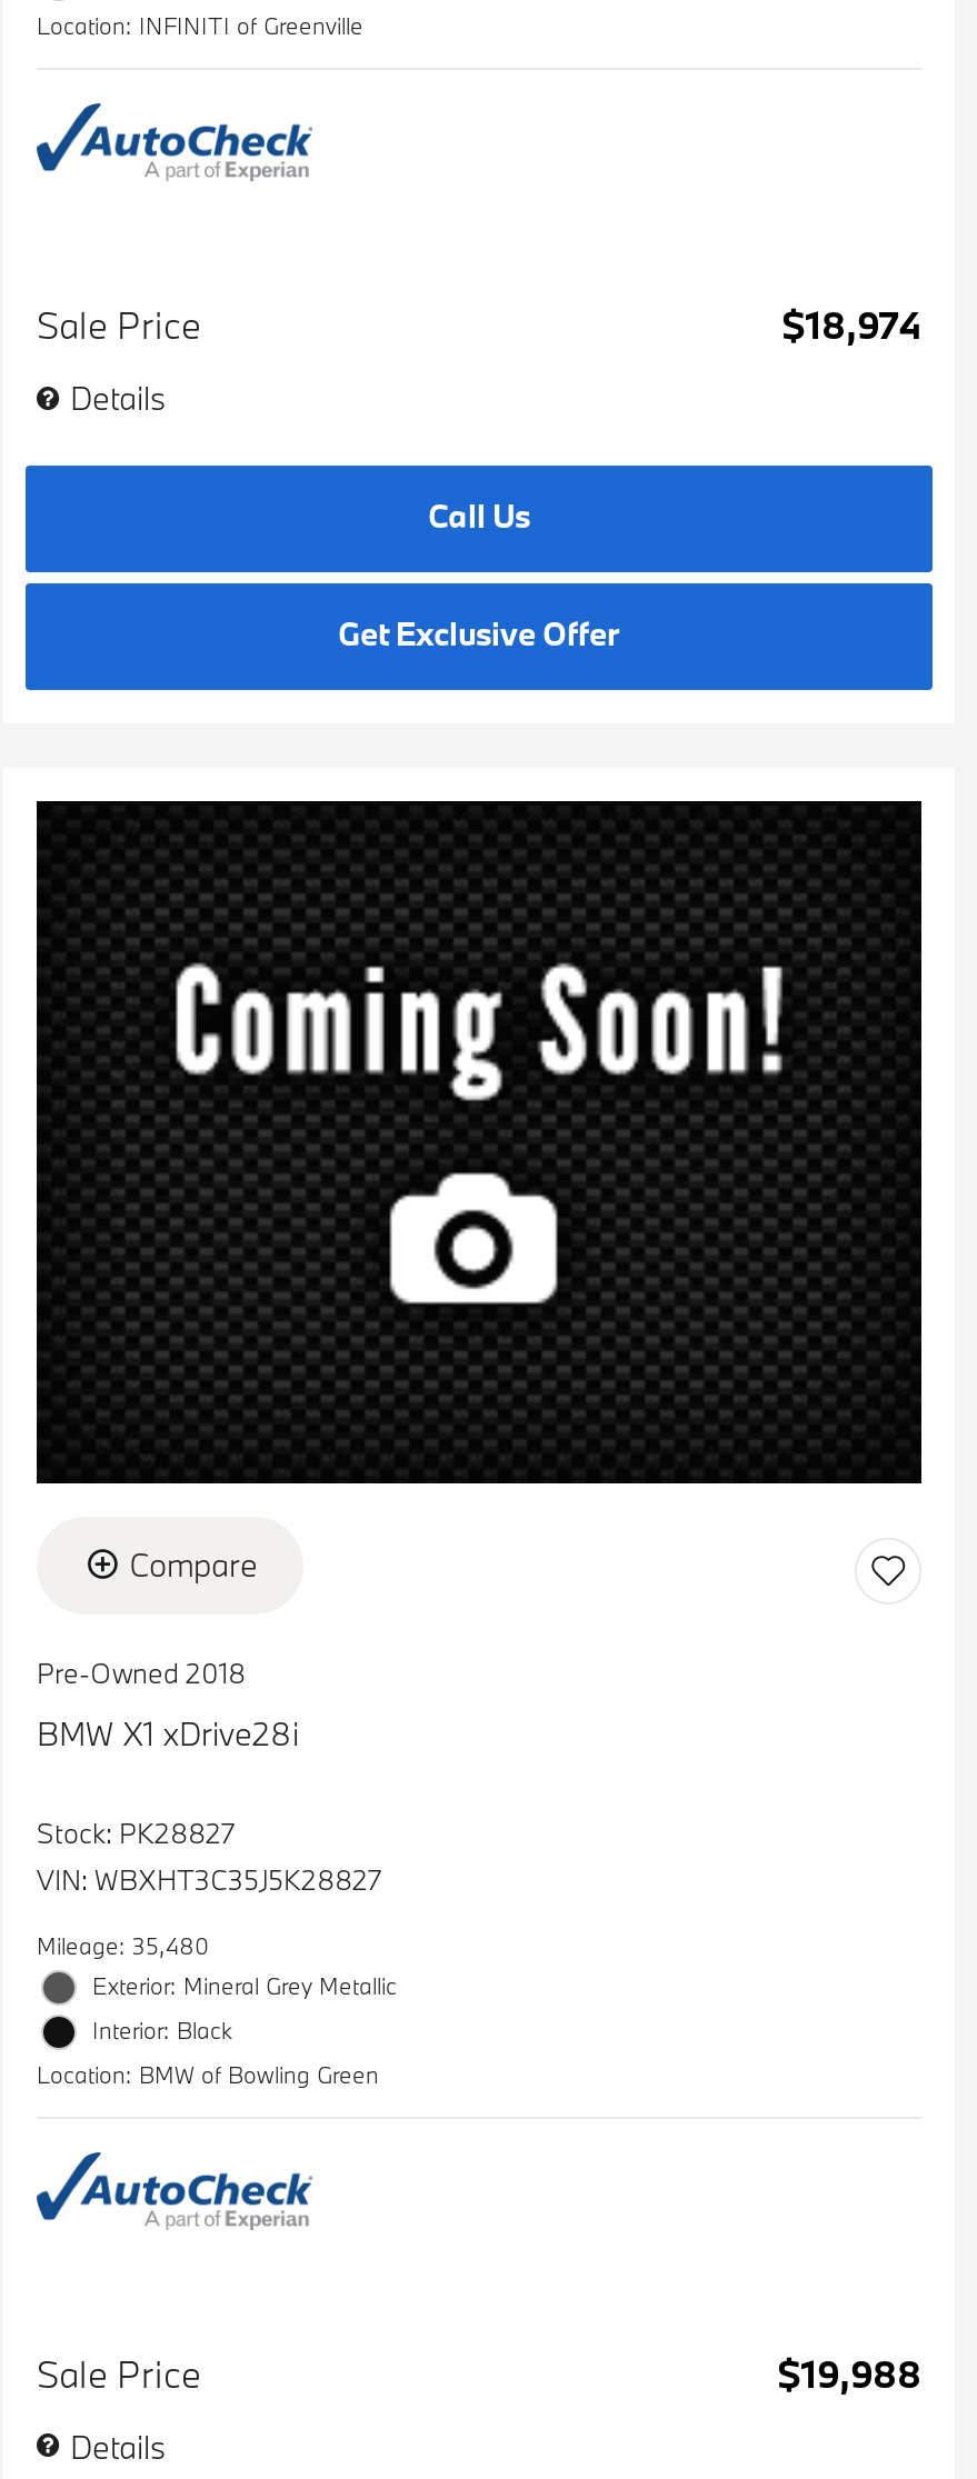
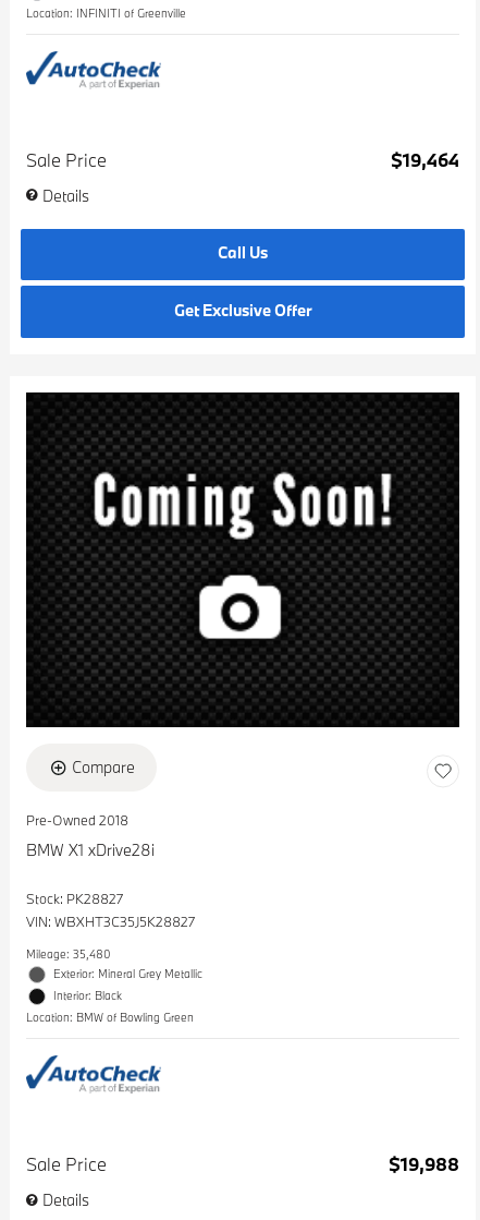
[781,301,921,348] $18,974 -> [391,148,459,171] $19,464

